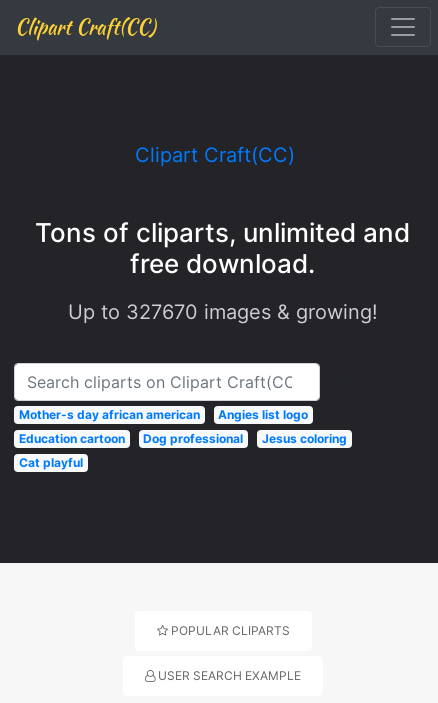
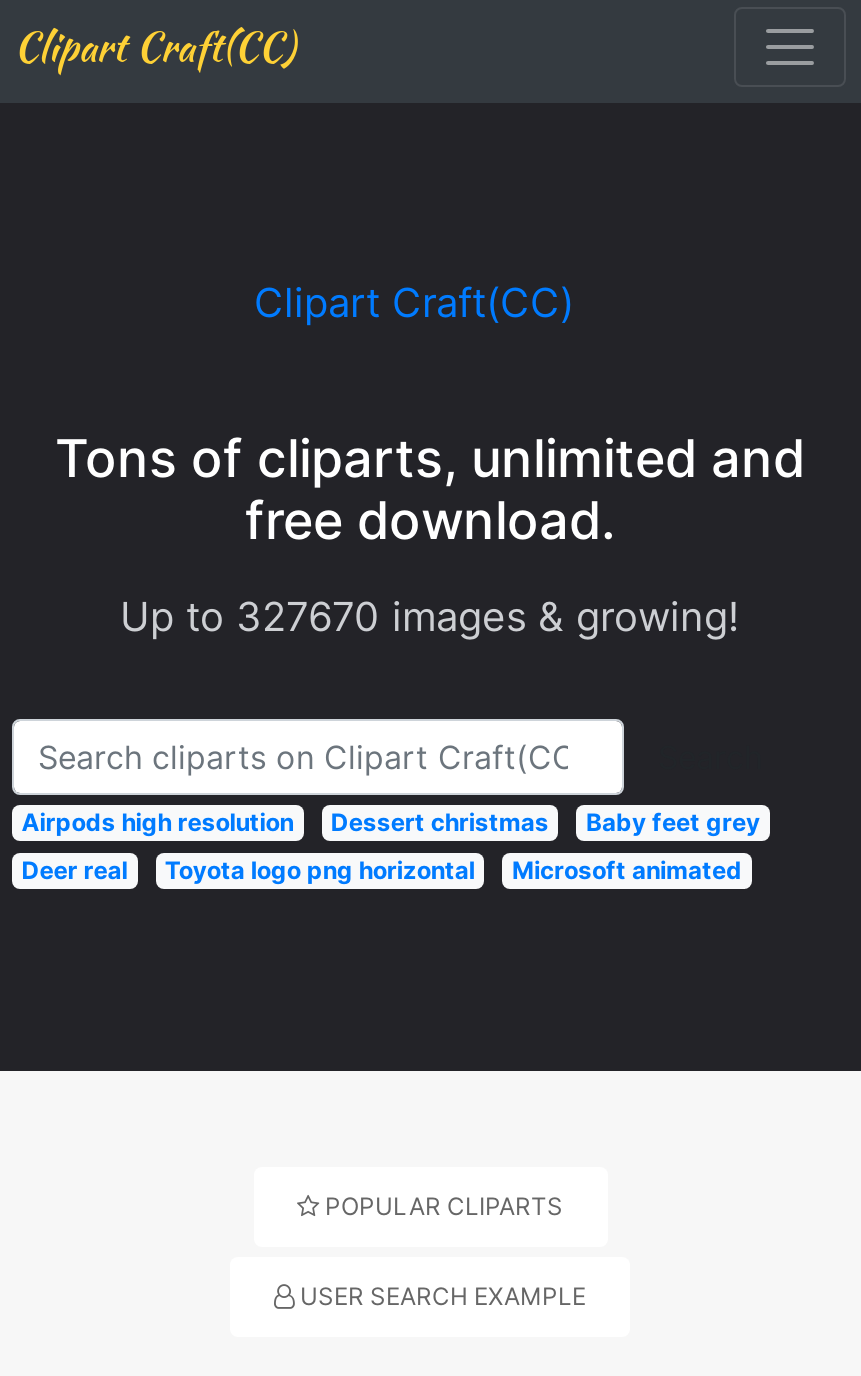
[19,407,347,470] Mother-s day african american | Angies list logo | Education cartoon | Dog professional | Jesus coloring | Cat playful -> [22,807,760,885] Airpods high resolution | Dessert christmas | Baby feet grey | Deer real | Toyota logo png horizontal | Microsoft animated

